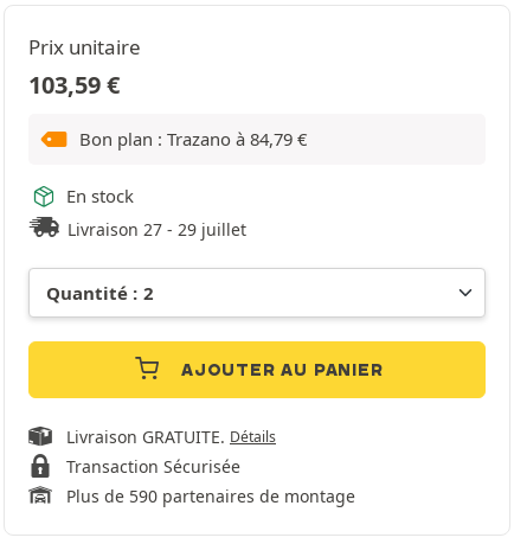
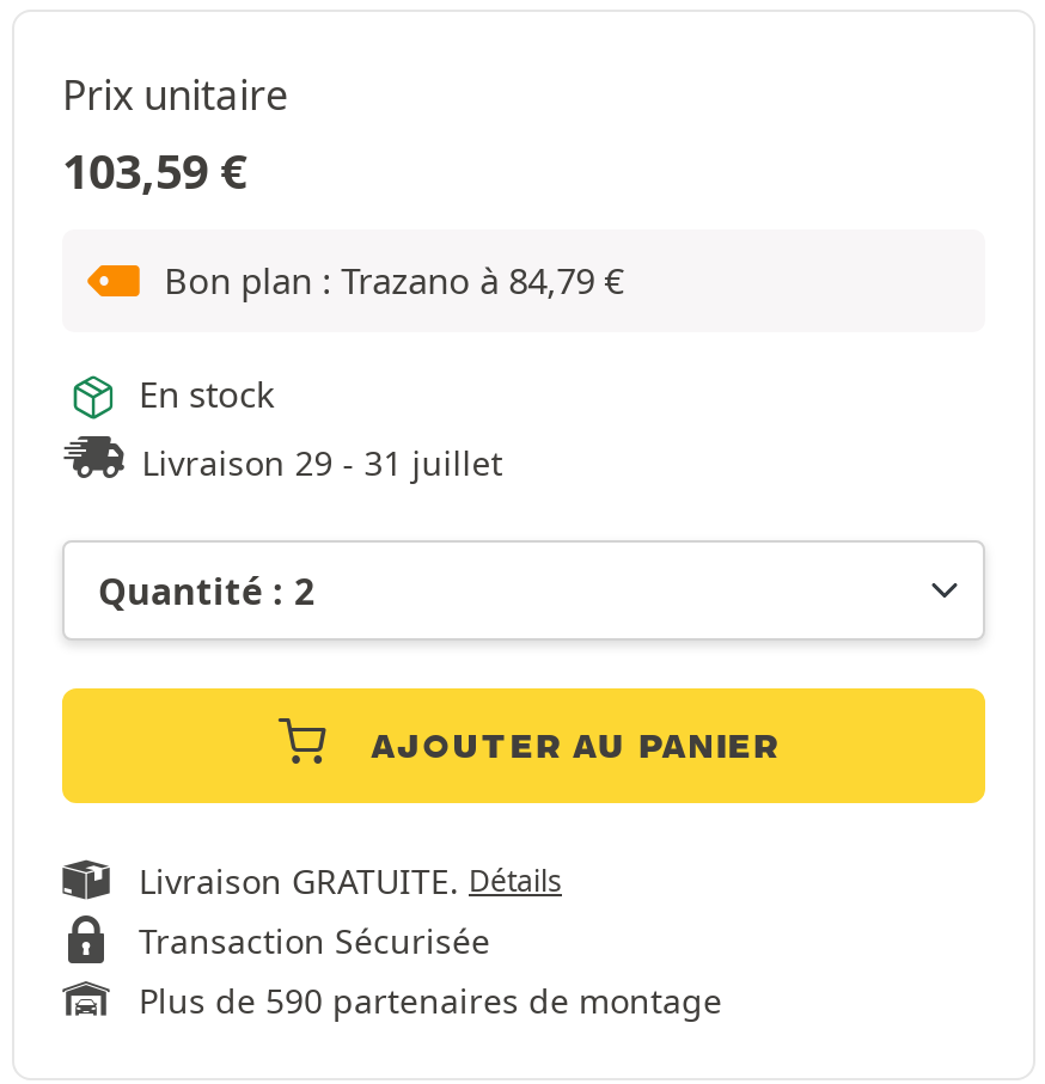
[68,219,247,241] Livraison 27 - 29 juillet -> [142,441,503,486] Livraison 29 - 31 juillet

